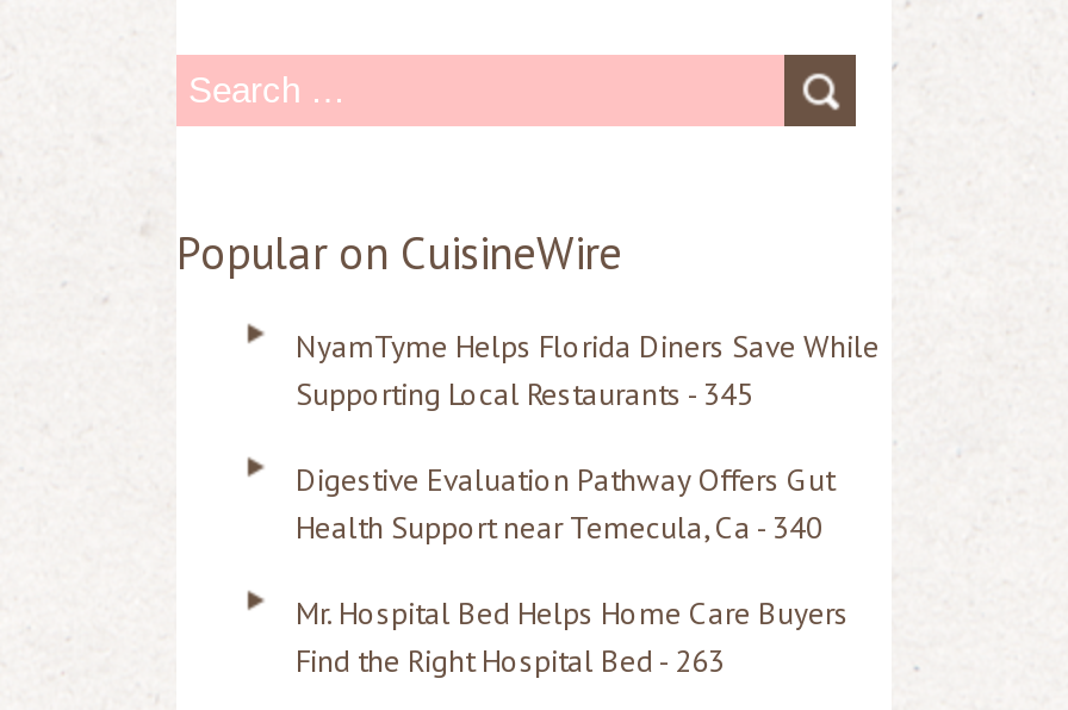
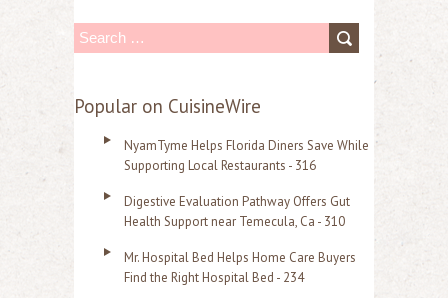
[296,374,753,414] Supporting Local Restaurants - 345 -> [124,157,316,174] Supporting Local Restaurants - 316
[296,507,822,548] Health Support near Temecula, Ca - 340 -> [124,213,345,230] Health Support near Temecula, Ca - 310
[296,640,725,681] Find the Right Hospital Bed - 263 -> [124,269,304,286] Find the Right Hospital Bed - 234

